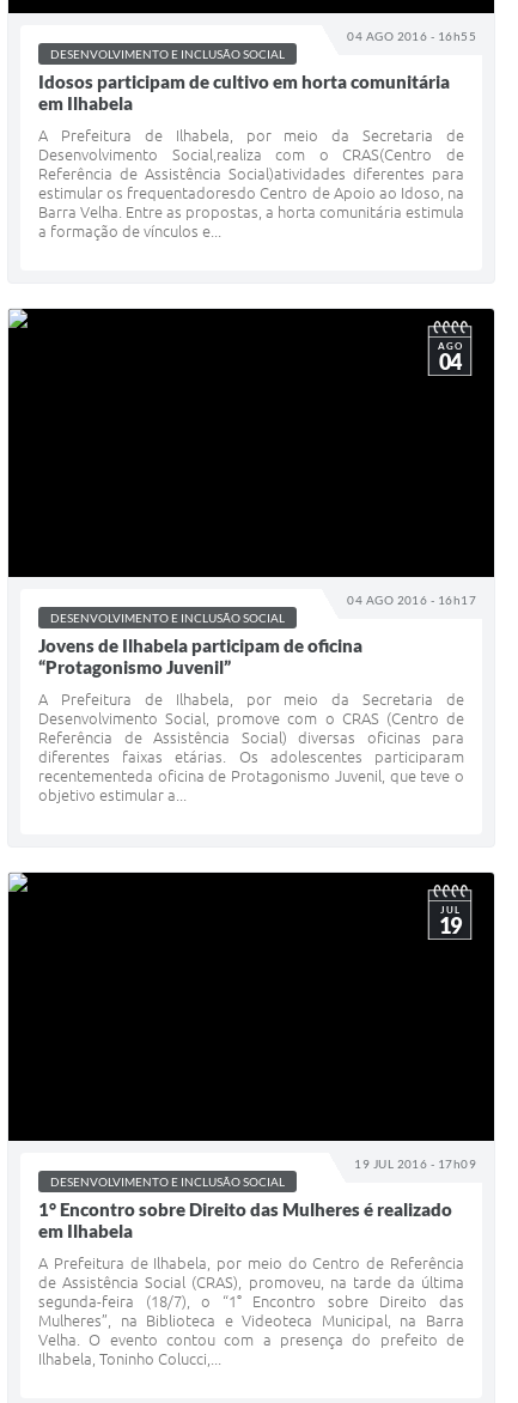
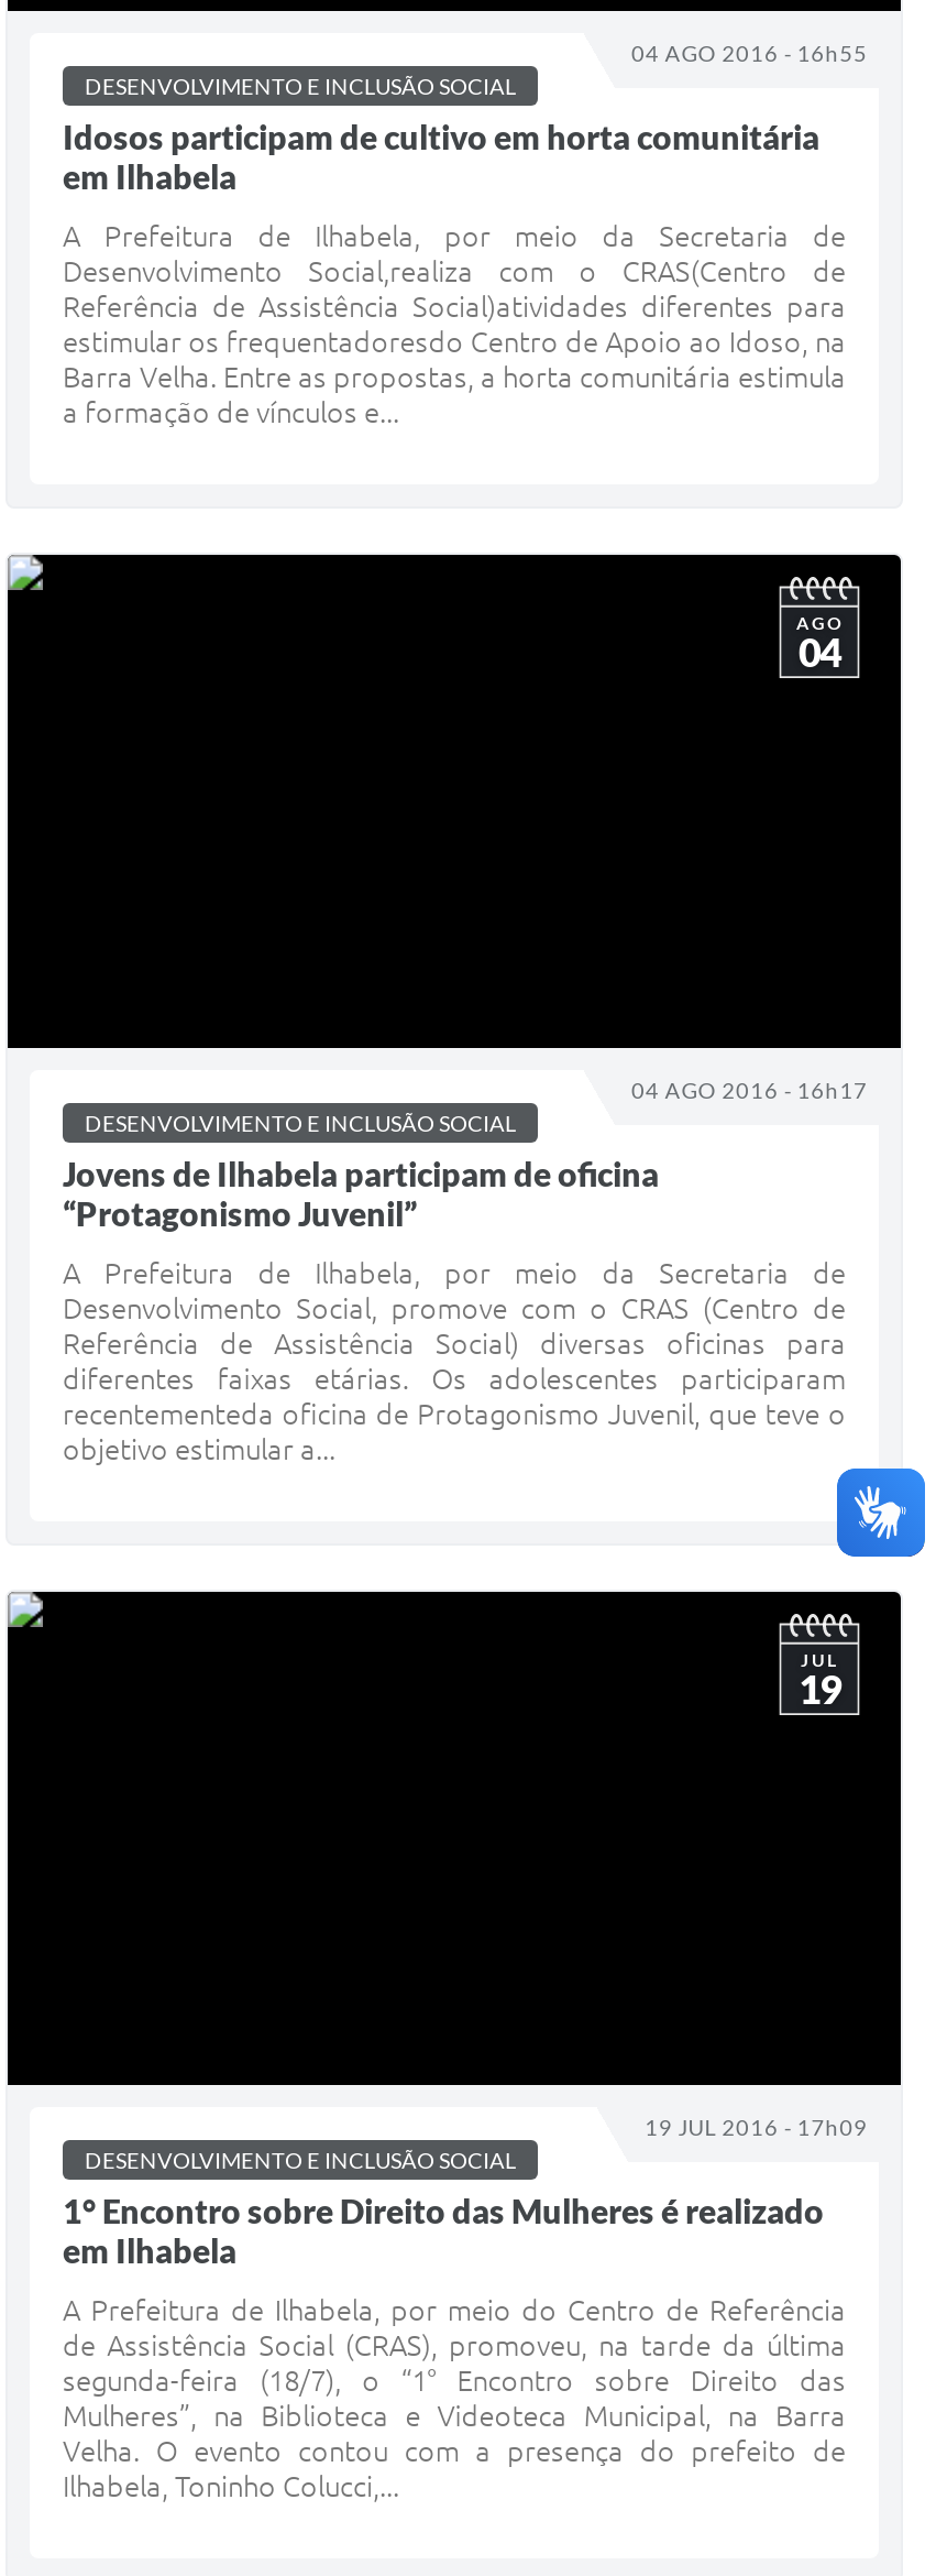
none -> [835,1466,927,1559] [image]

